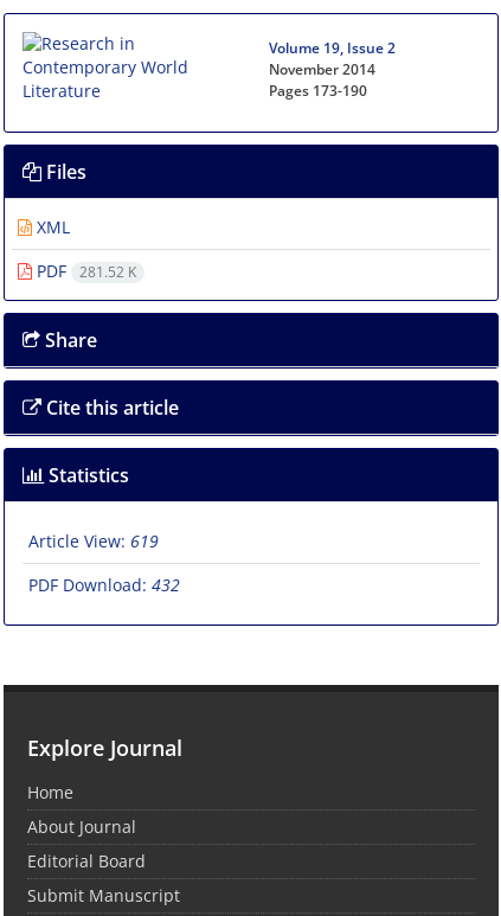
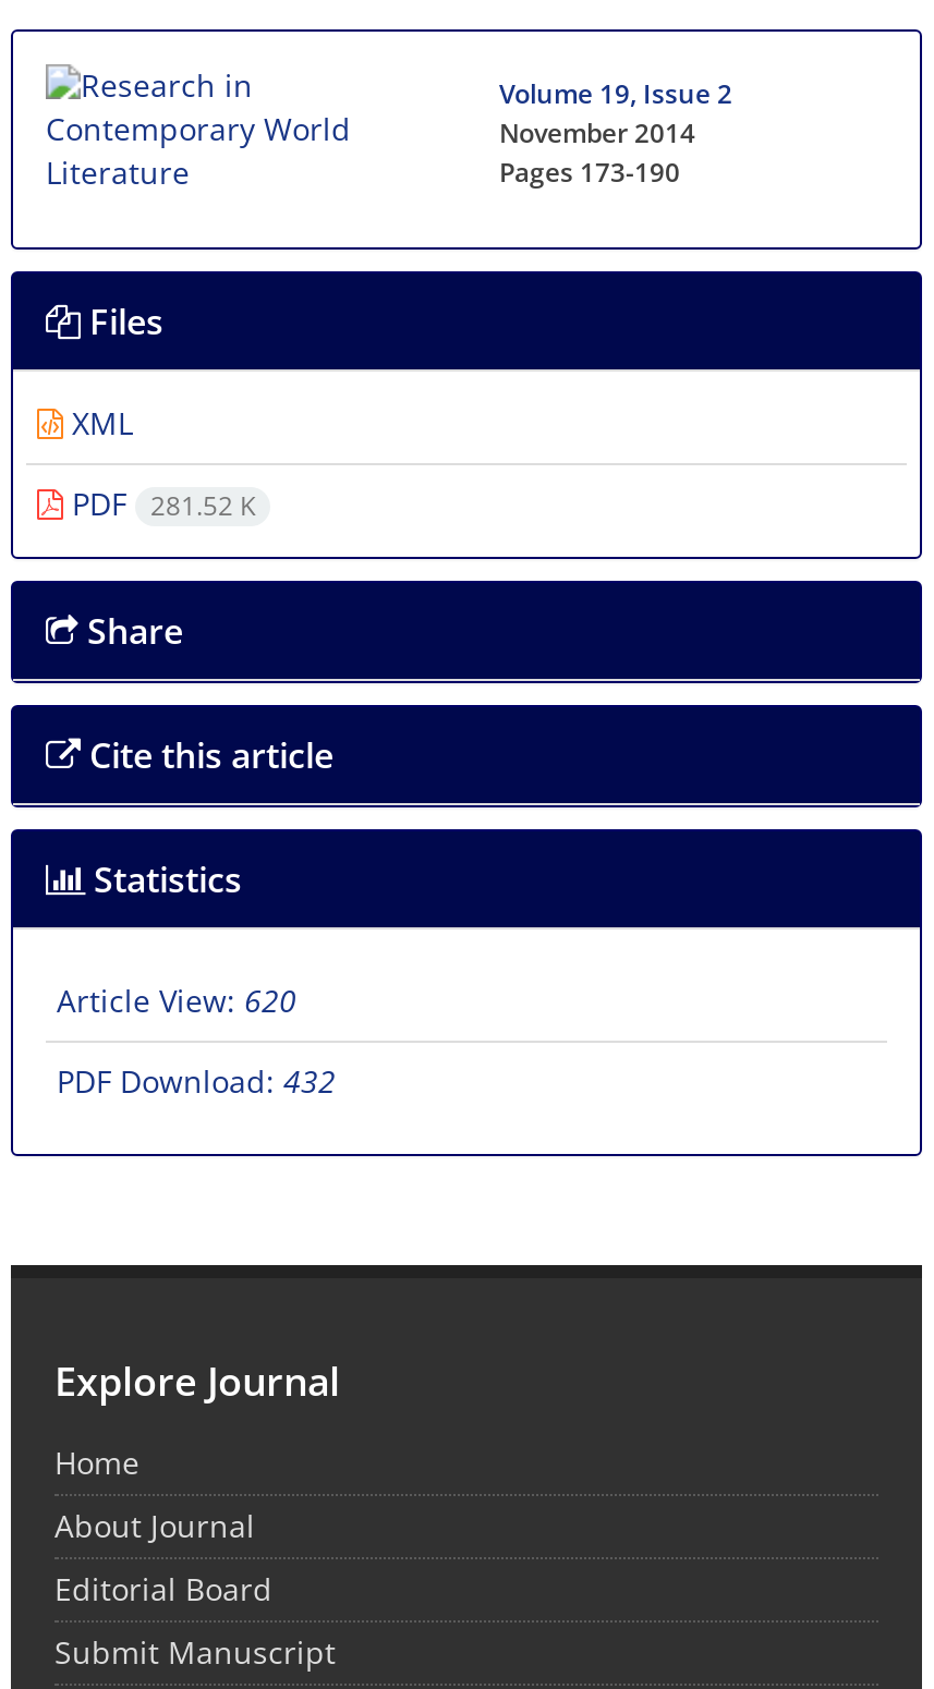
[28,530,159,552] Article View: 619 -> [57,980,296,1021] Article View: 620

